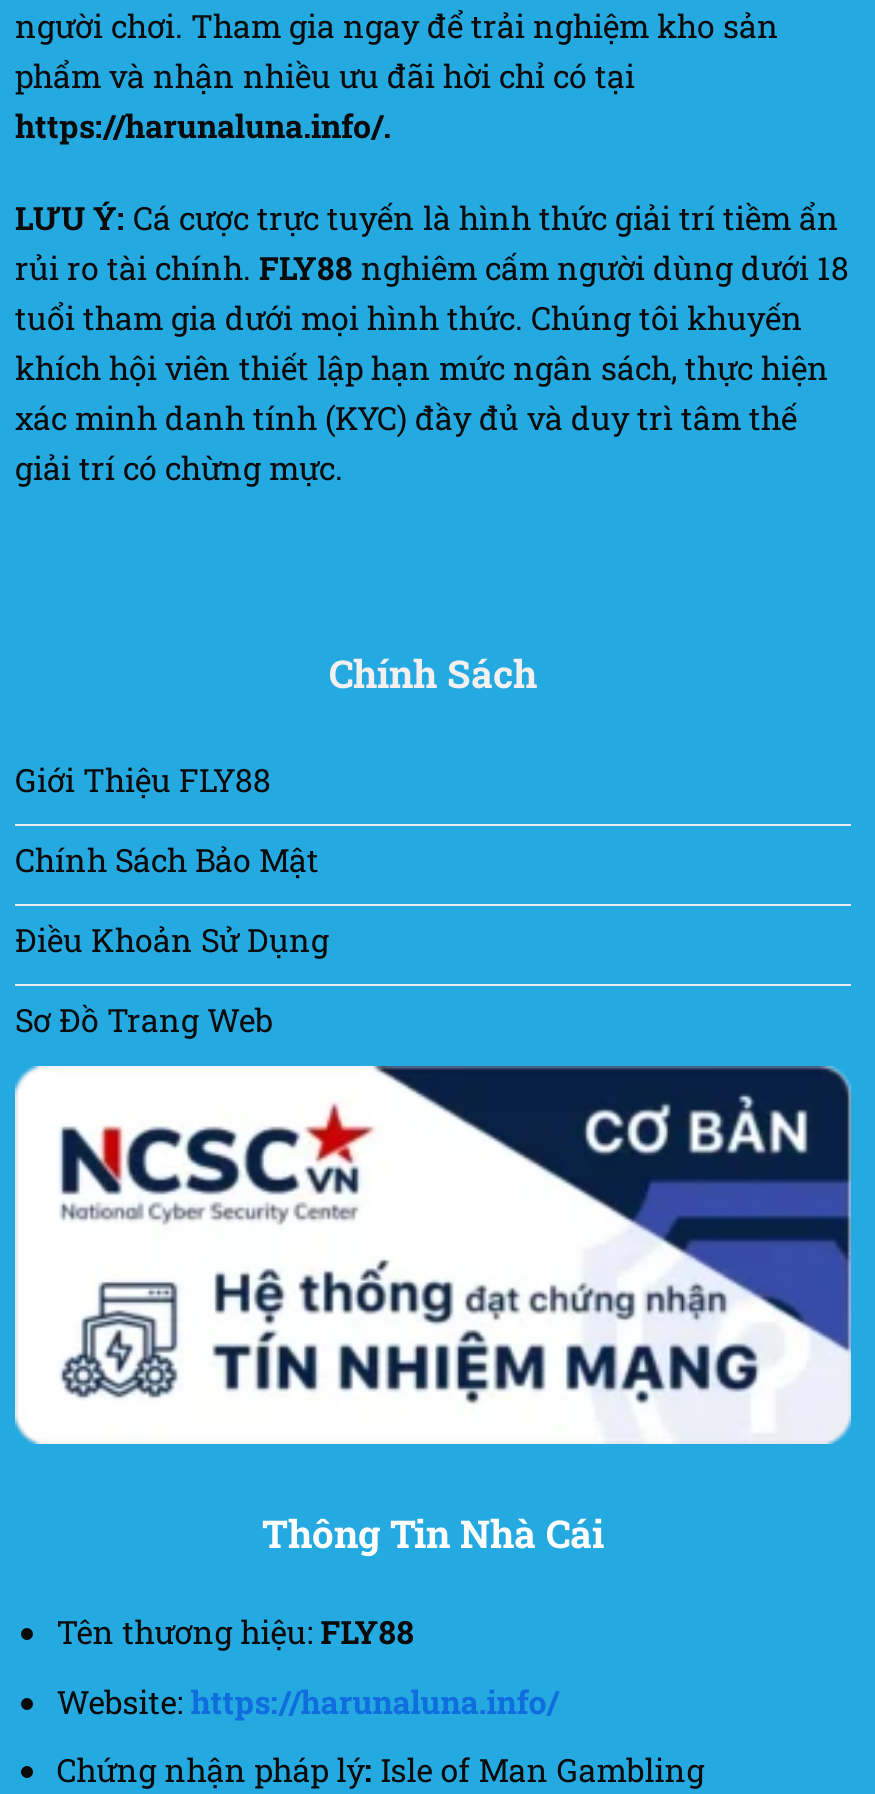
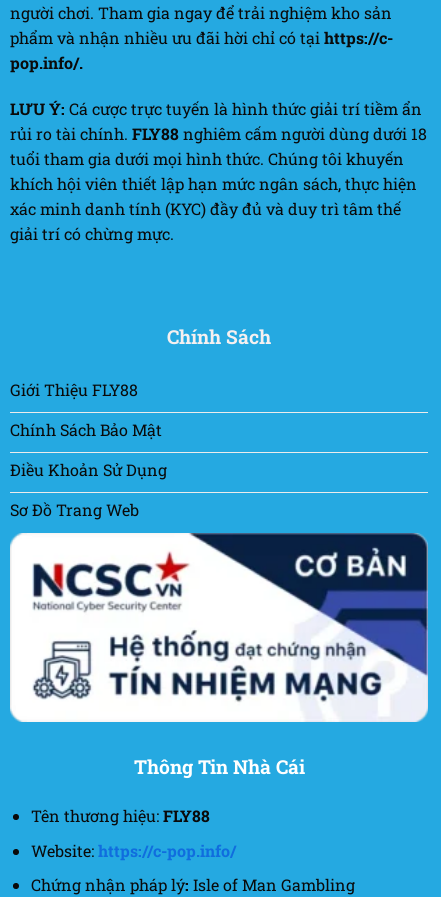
[15,54,635,146] phẩm và nhận nhiều ưu đãi hời chỉ có tại | https://harunaluna.info/. -> [10,27,393,73] phẩm và nhận nhiều ưu đãi hời chỉ có tại https://c- | pop.info/.
[57,1679,559,1721] Website: https://harunaluna.info/ -> [31,839,236,860] Website: https://c-pop.info/

